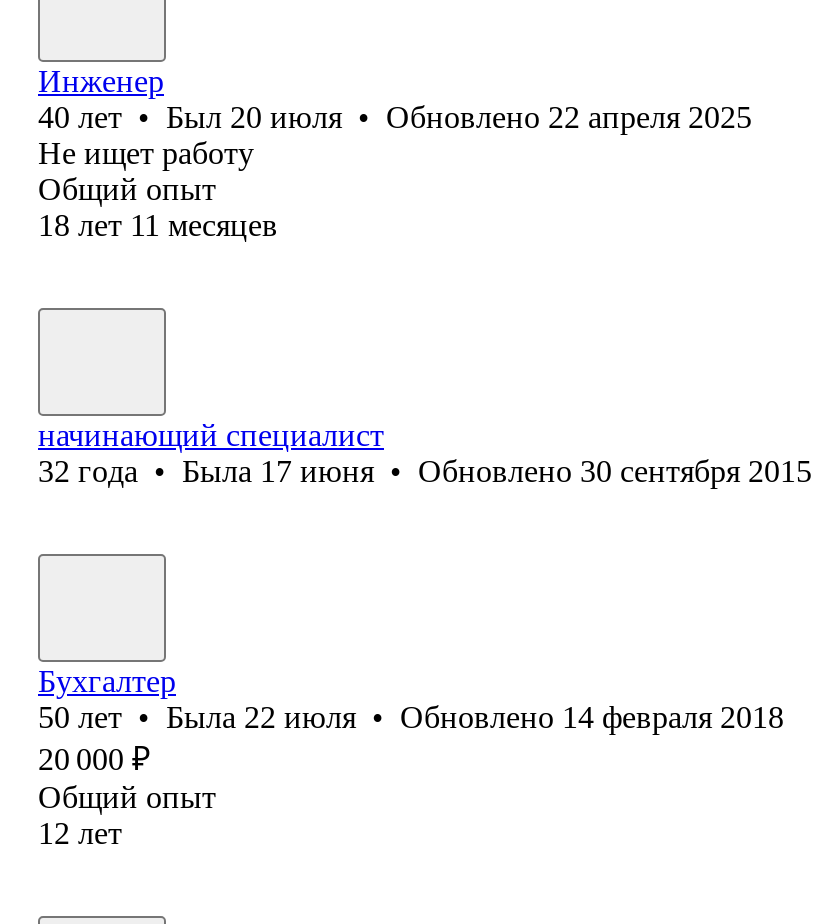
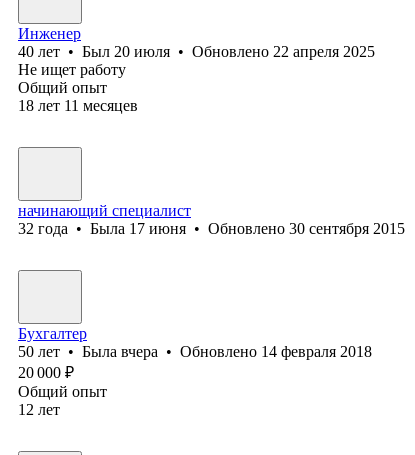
[38,700,784,734] 50 лет • Была 22 июля • Обновлено 14 февраля 2018 -> [18,343,372,360] 50 лет • Была вчера • Обновлено 14 февраля 2018

